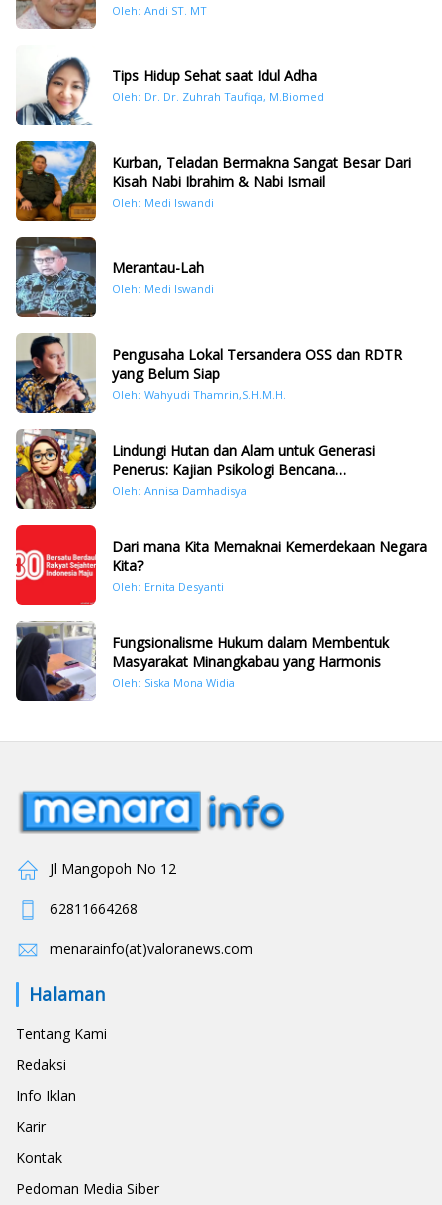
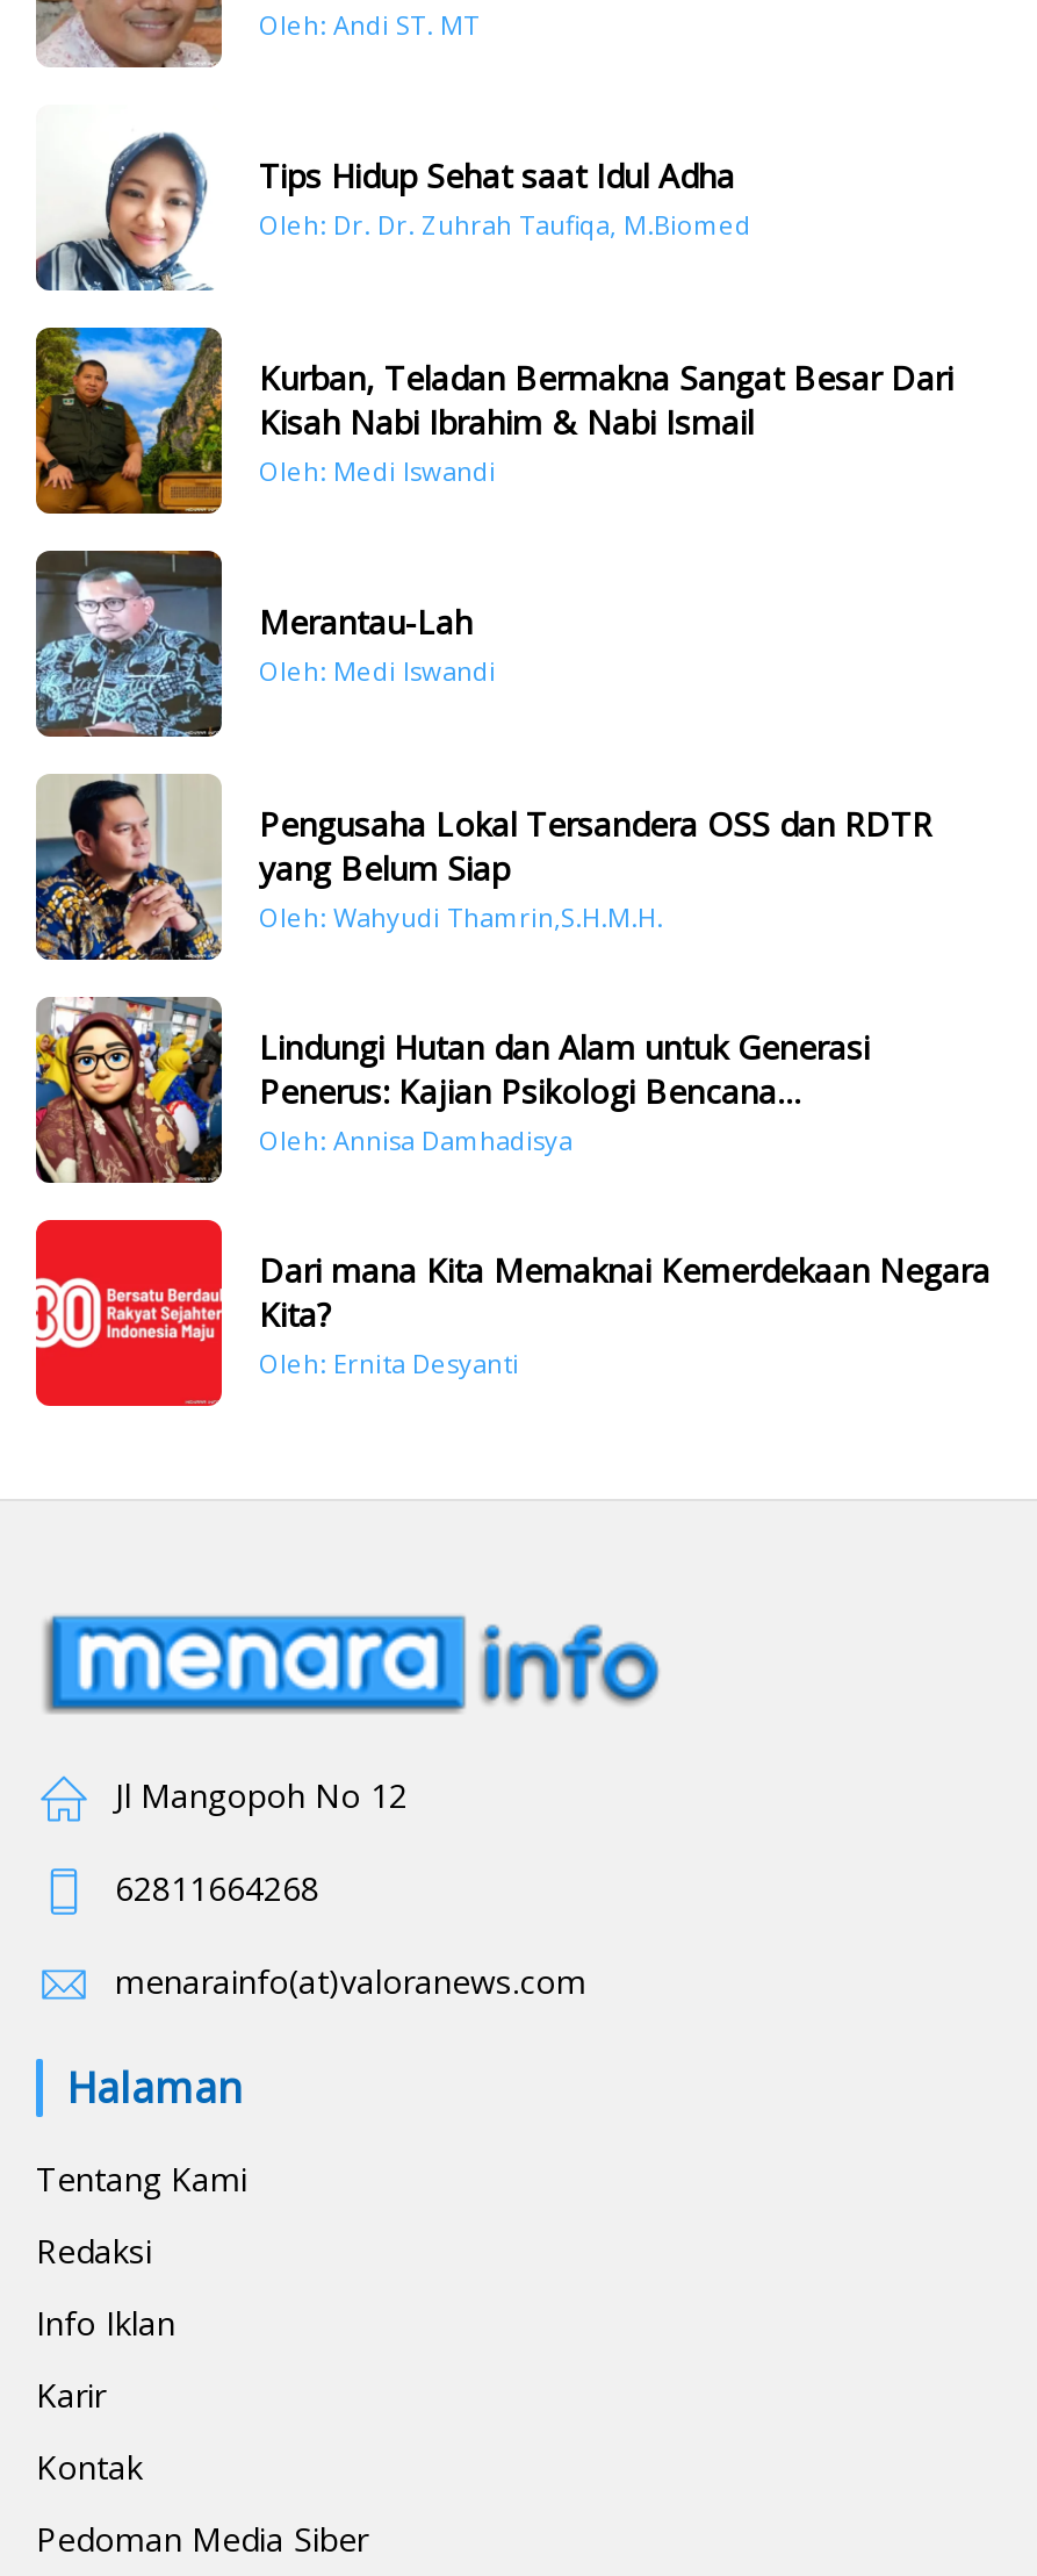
[15,620,389,702] [image] | Fungsionalisme Hukum dalam Membentuk | Masyarakat Minangkabau yang Harmonis | Oleh: Siska Mona Widia -> none

